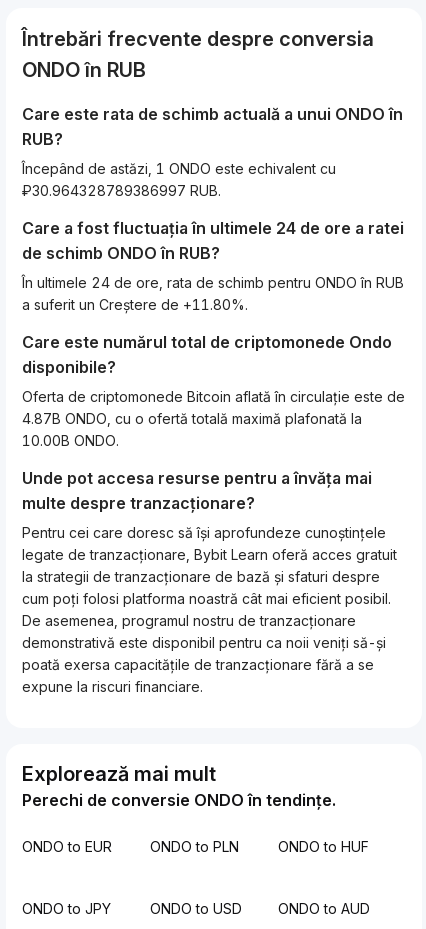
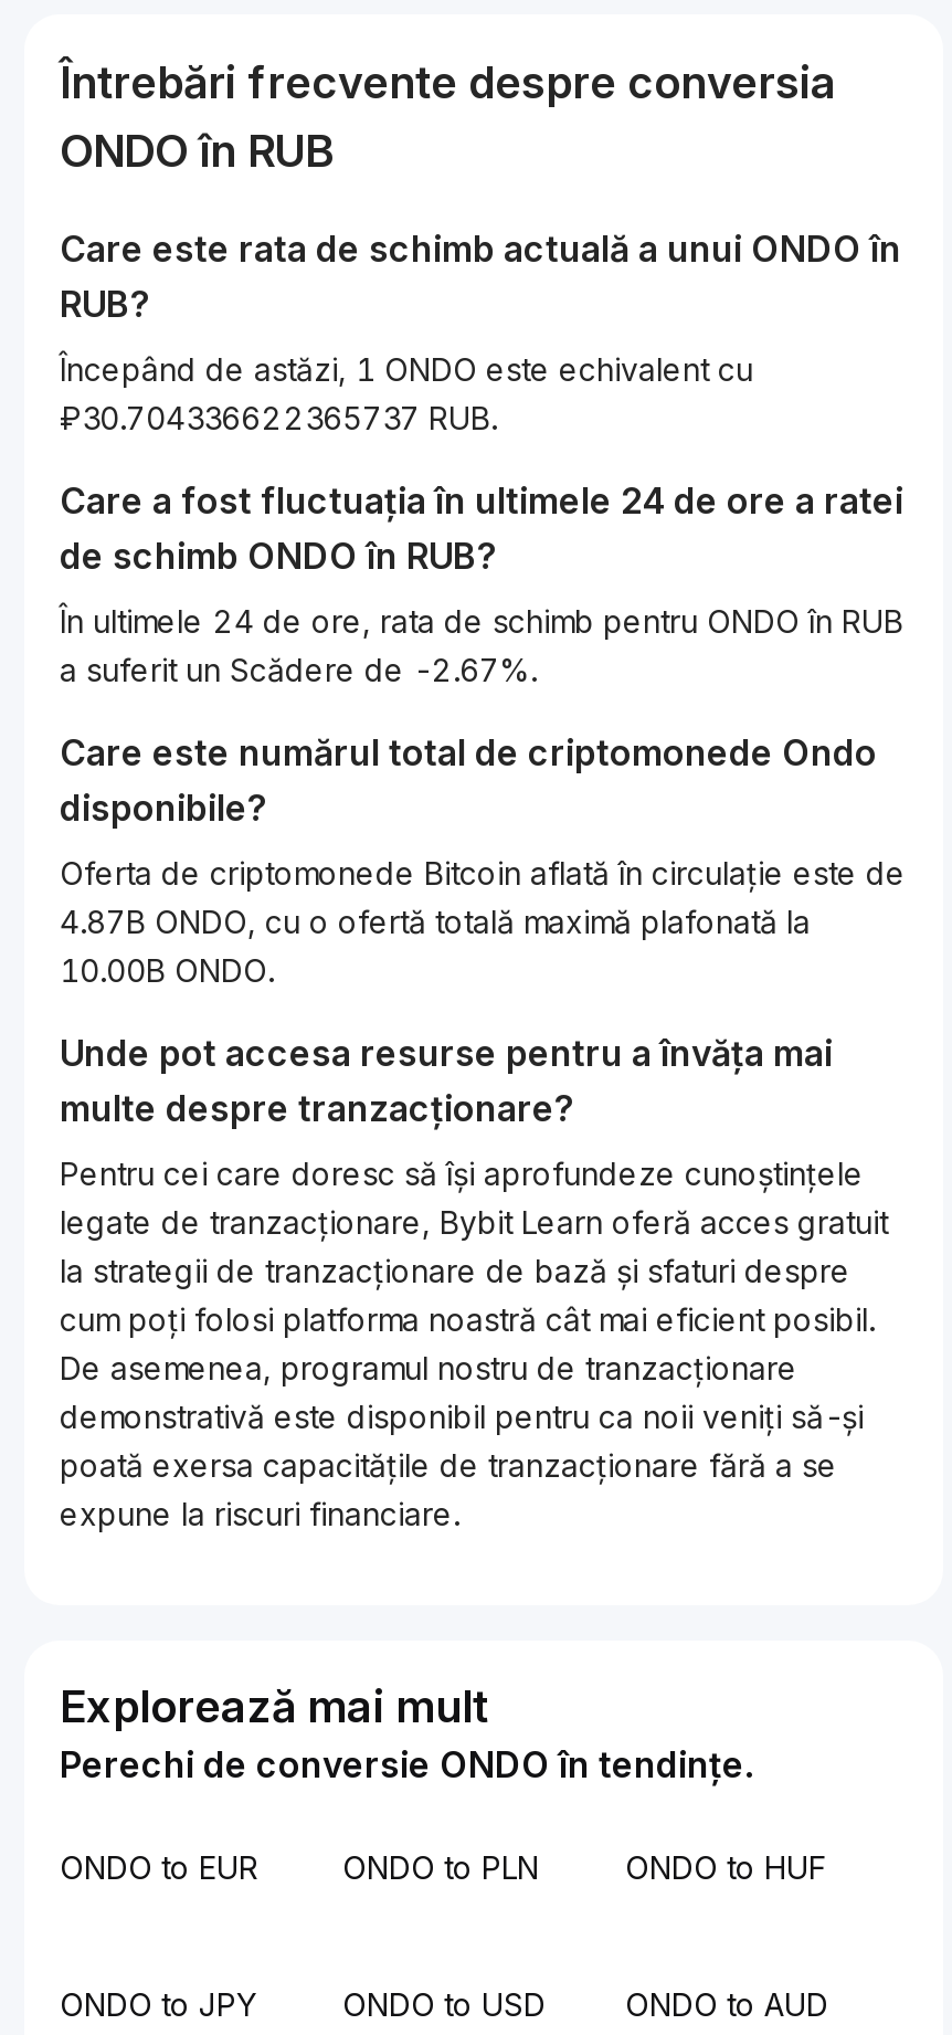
[22,182,221,199] ₽30.964328789386997 RUB. -> [60,399,497,436] ₽30.704336622365737 RUB.
[22,296,248,313] a suferit un Creștere de +11.80%. -> [60,651,537,688] a suferit un Scădere de -2.67%.

